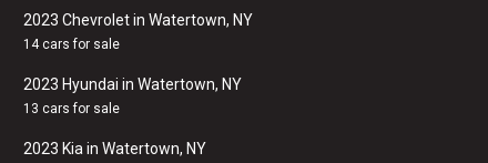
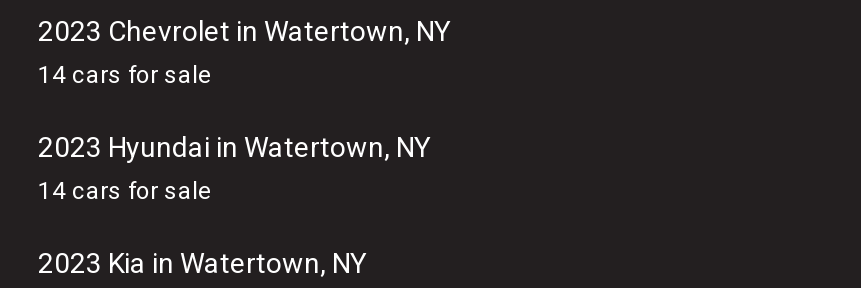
[23,101,120,116] 13 cars for sale -> [38,177,212,205] 14 cars for sale

